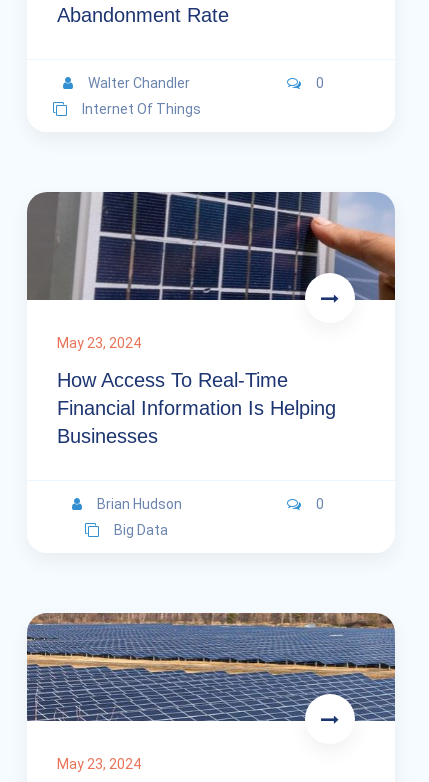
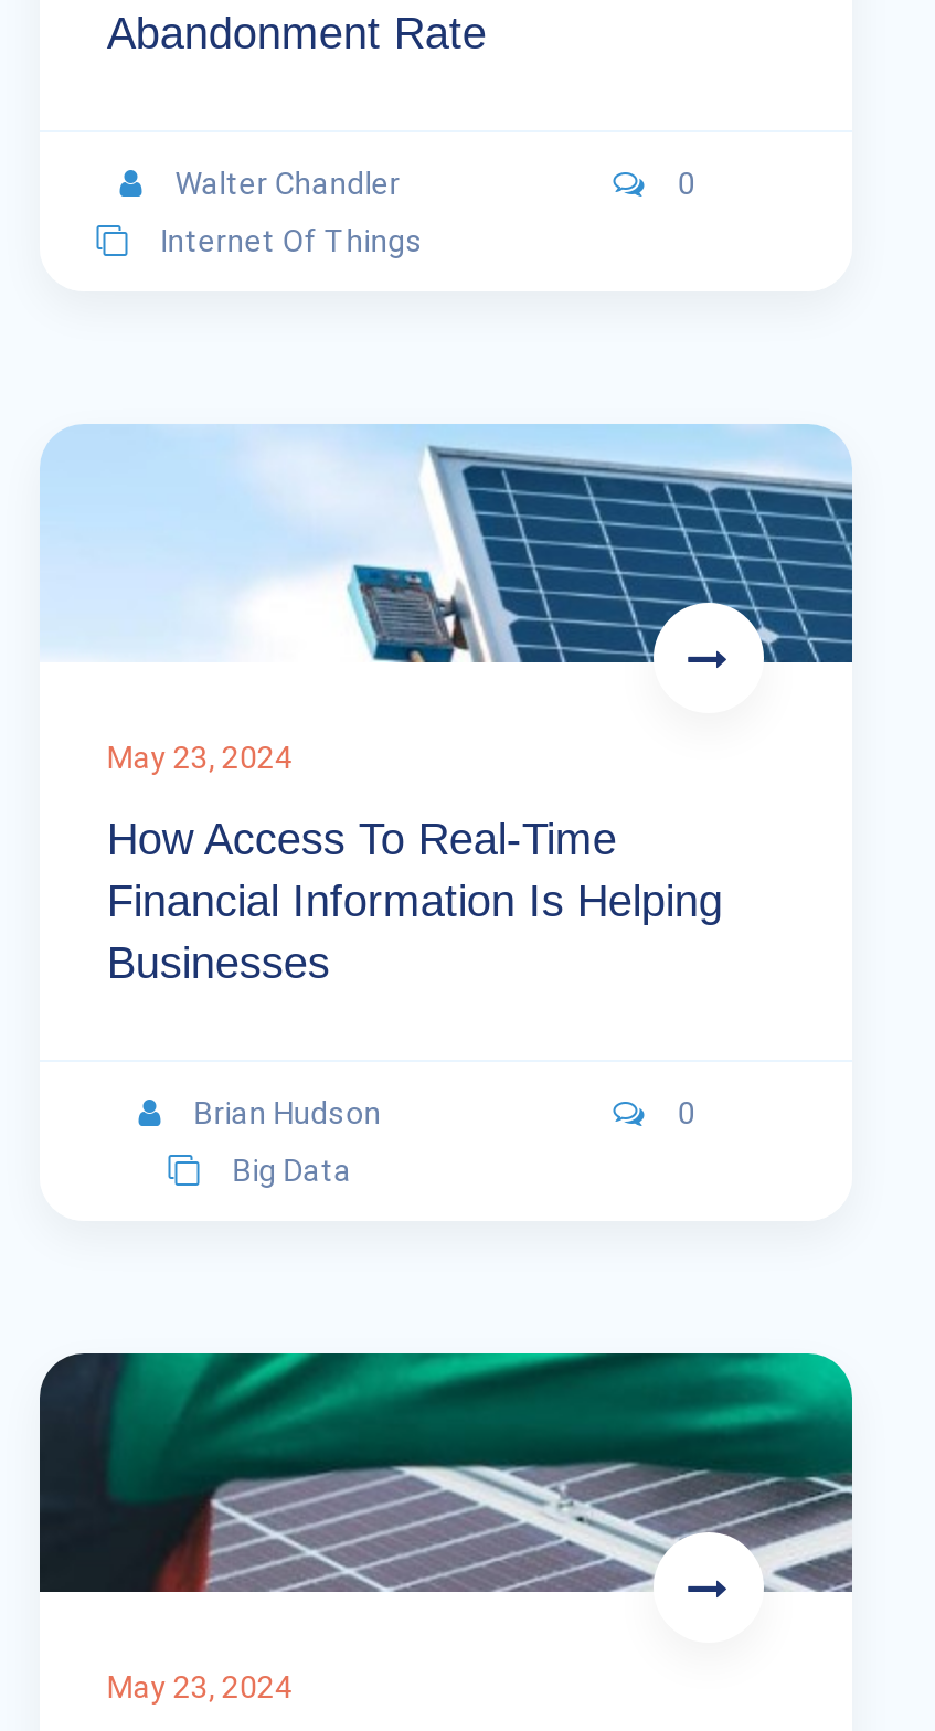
[26,191,396,301] [image] -> [40,424,854,665] [image]
[26,612,396,722] [image] -> [38,1351,854,1594] [image]

